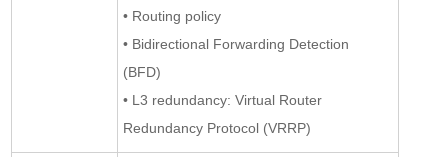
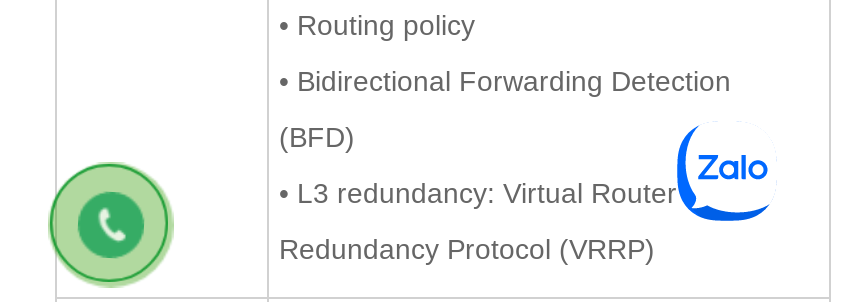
none -> [47,161,175,289] [image]
none -> [675,125,771,223] [image]

